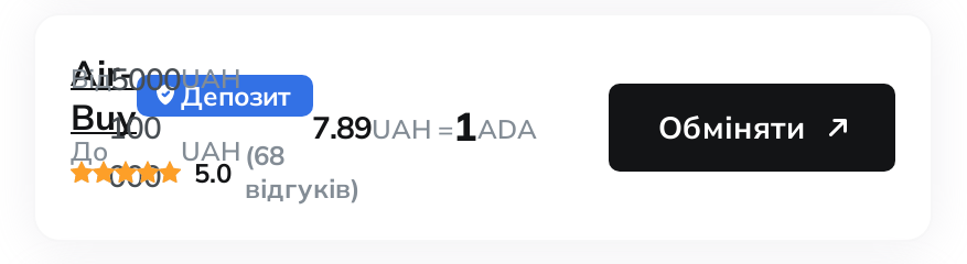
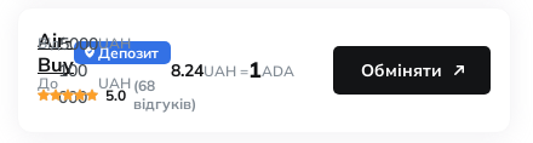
[312,101,537,152] 7.89UAH =1ADA -> [170,56,294,84] 8.24UAH =1ADA

